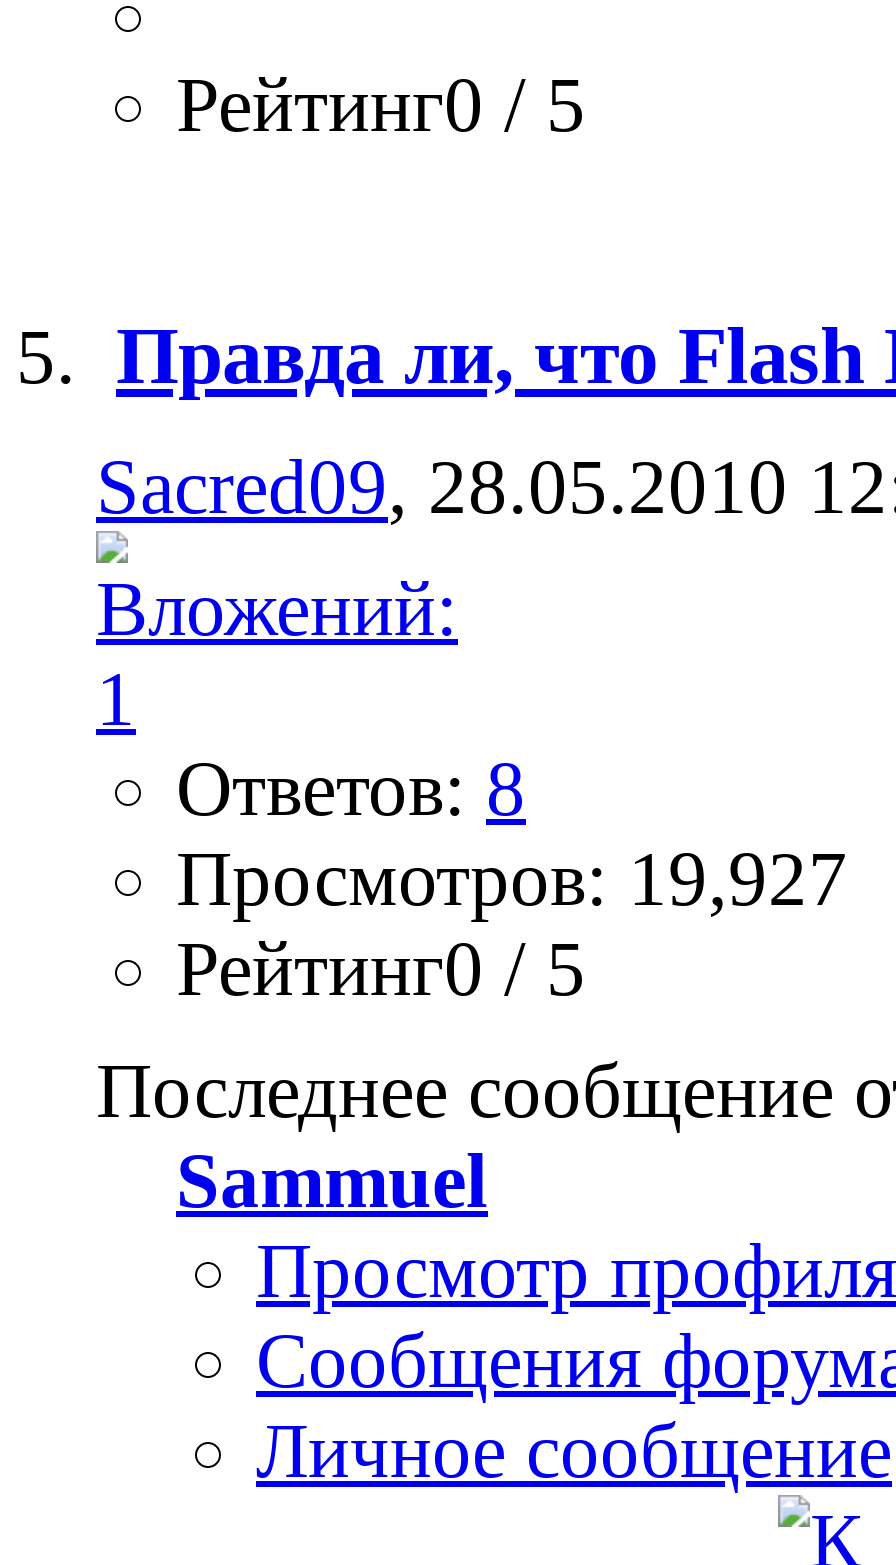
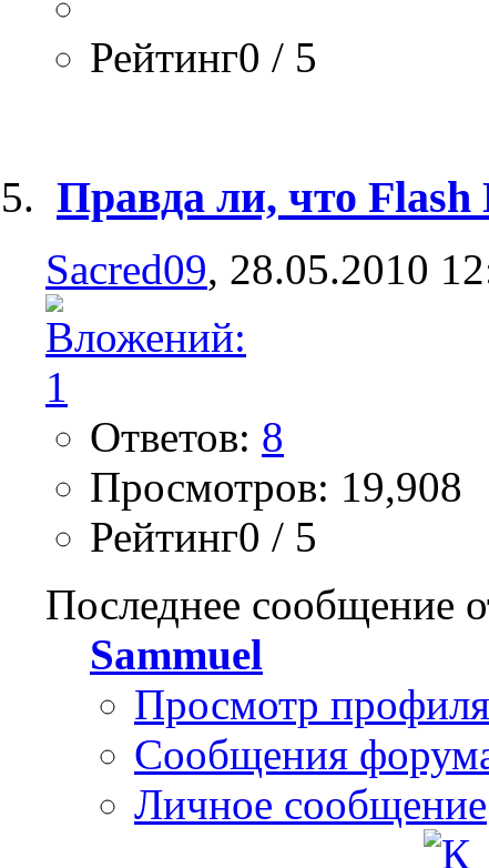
[176,834,848,920] Просмотров: 19,927 -> [90,462,462,510] Просмотров: 19,908

